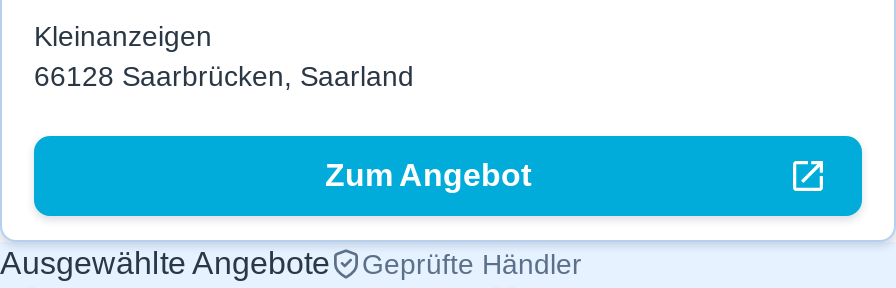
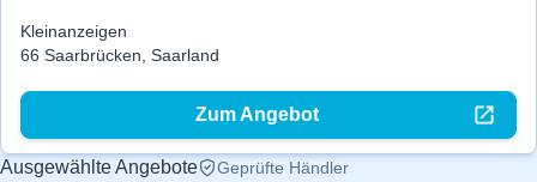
[34,61,414,93] 66128 Saarbrücken, Saarland -> [20,46,219,65] 66 Saarbrücken, Saarland

